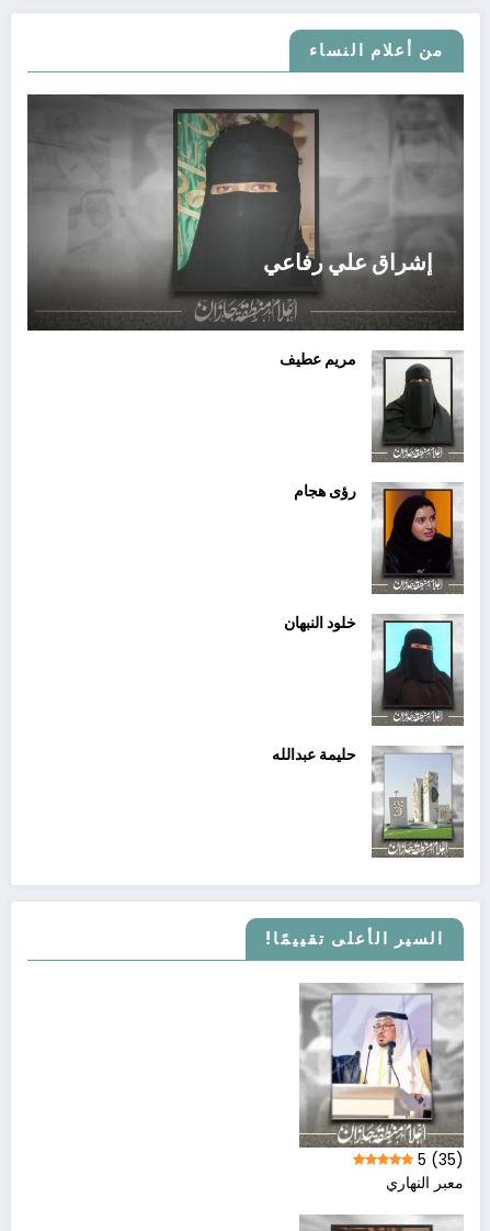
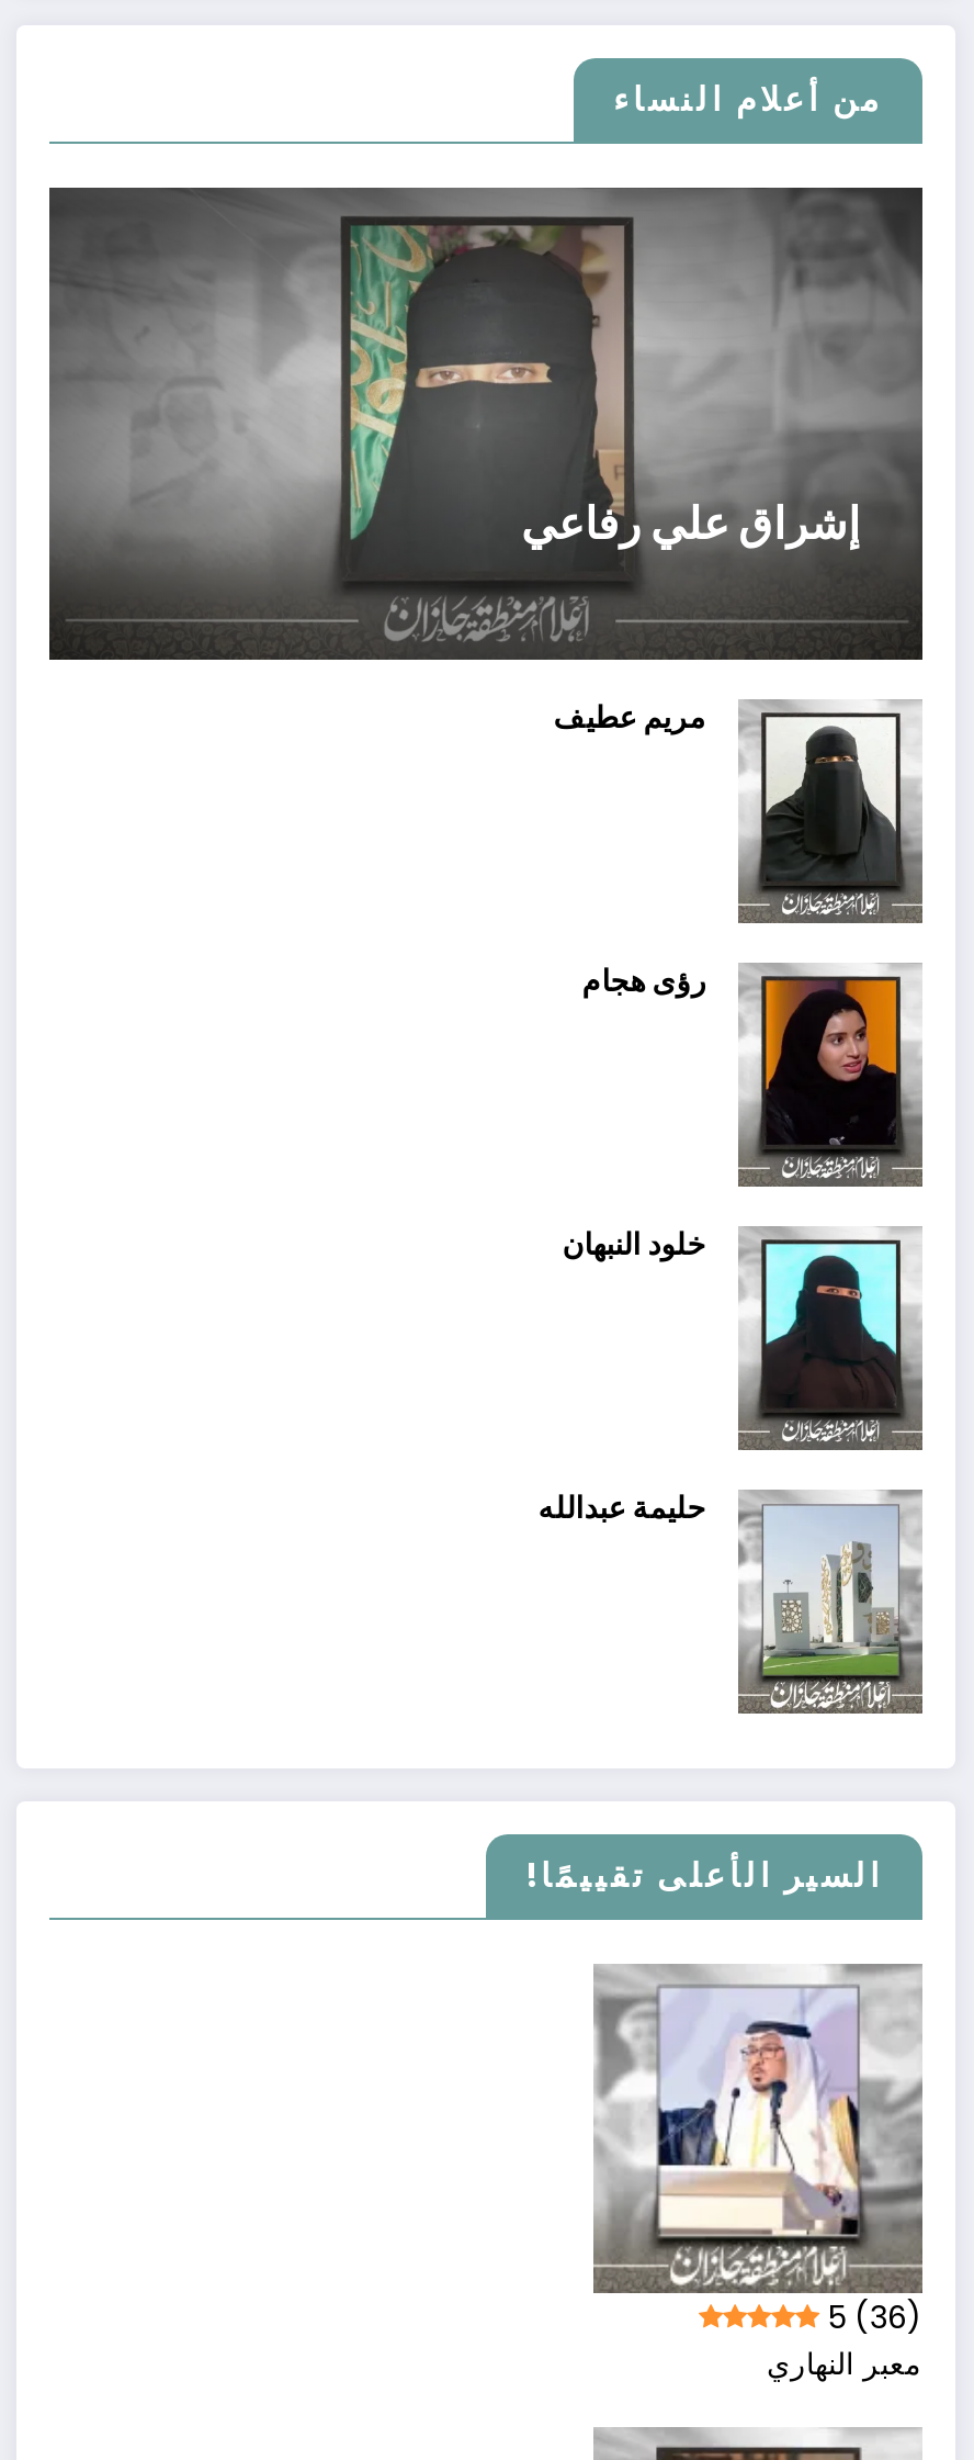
[418,1149,464,1171] 5 (35) -> [828,2297,922,2341] 5 (36)

